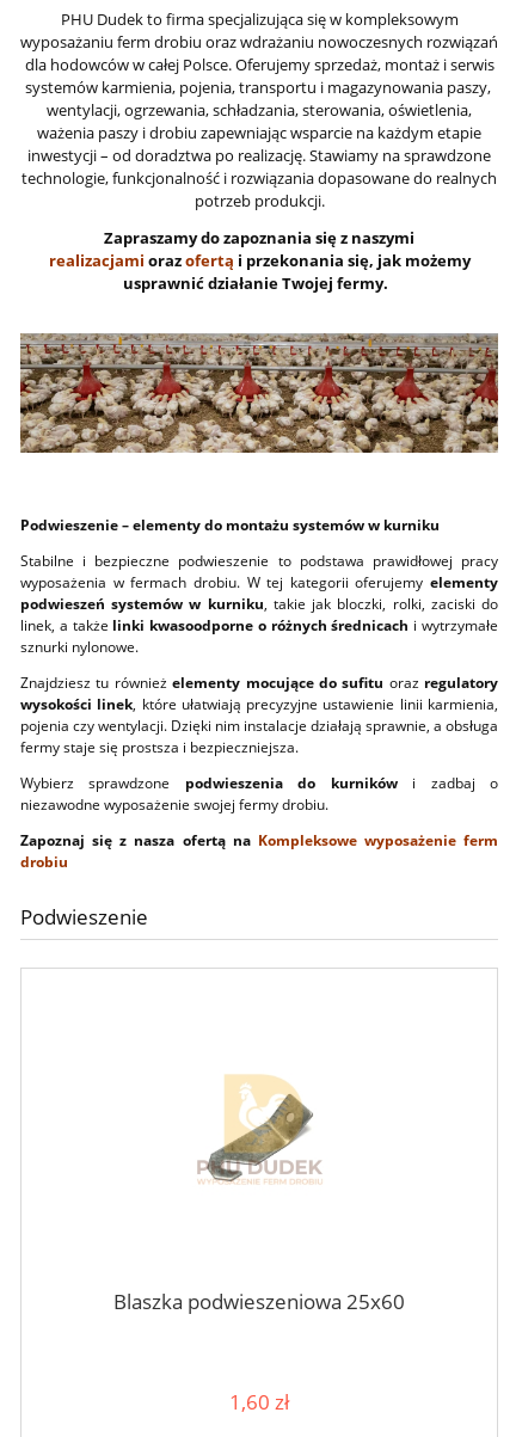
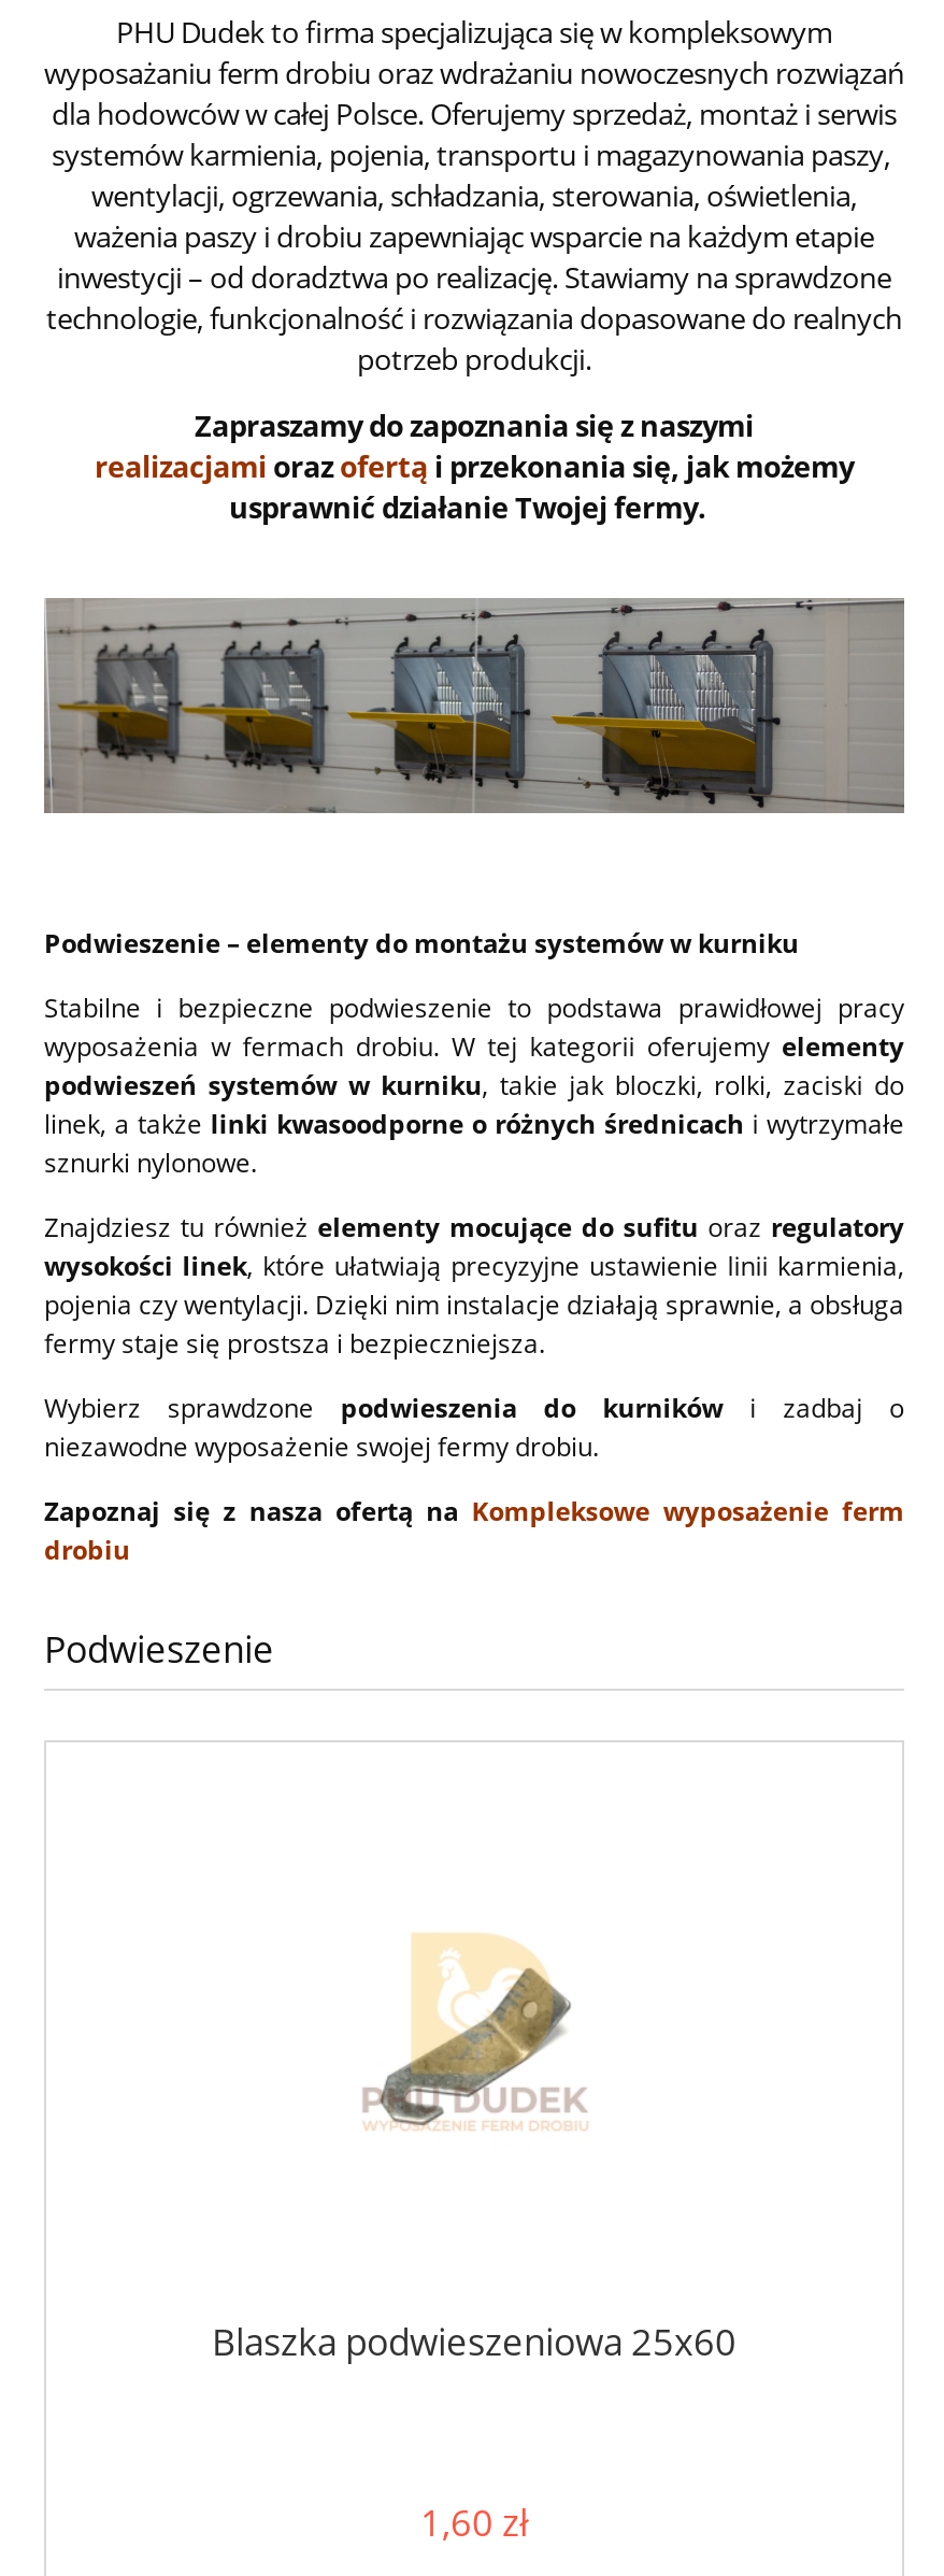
[19,334,499,454] [image] -> [44,598,906,815] [image]

